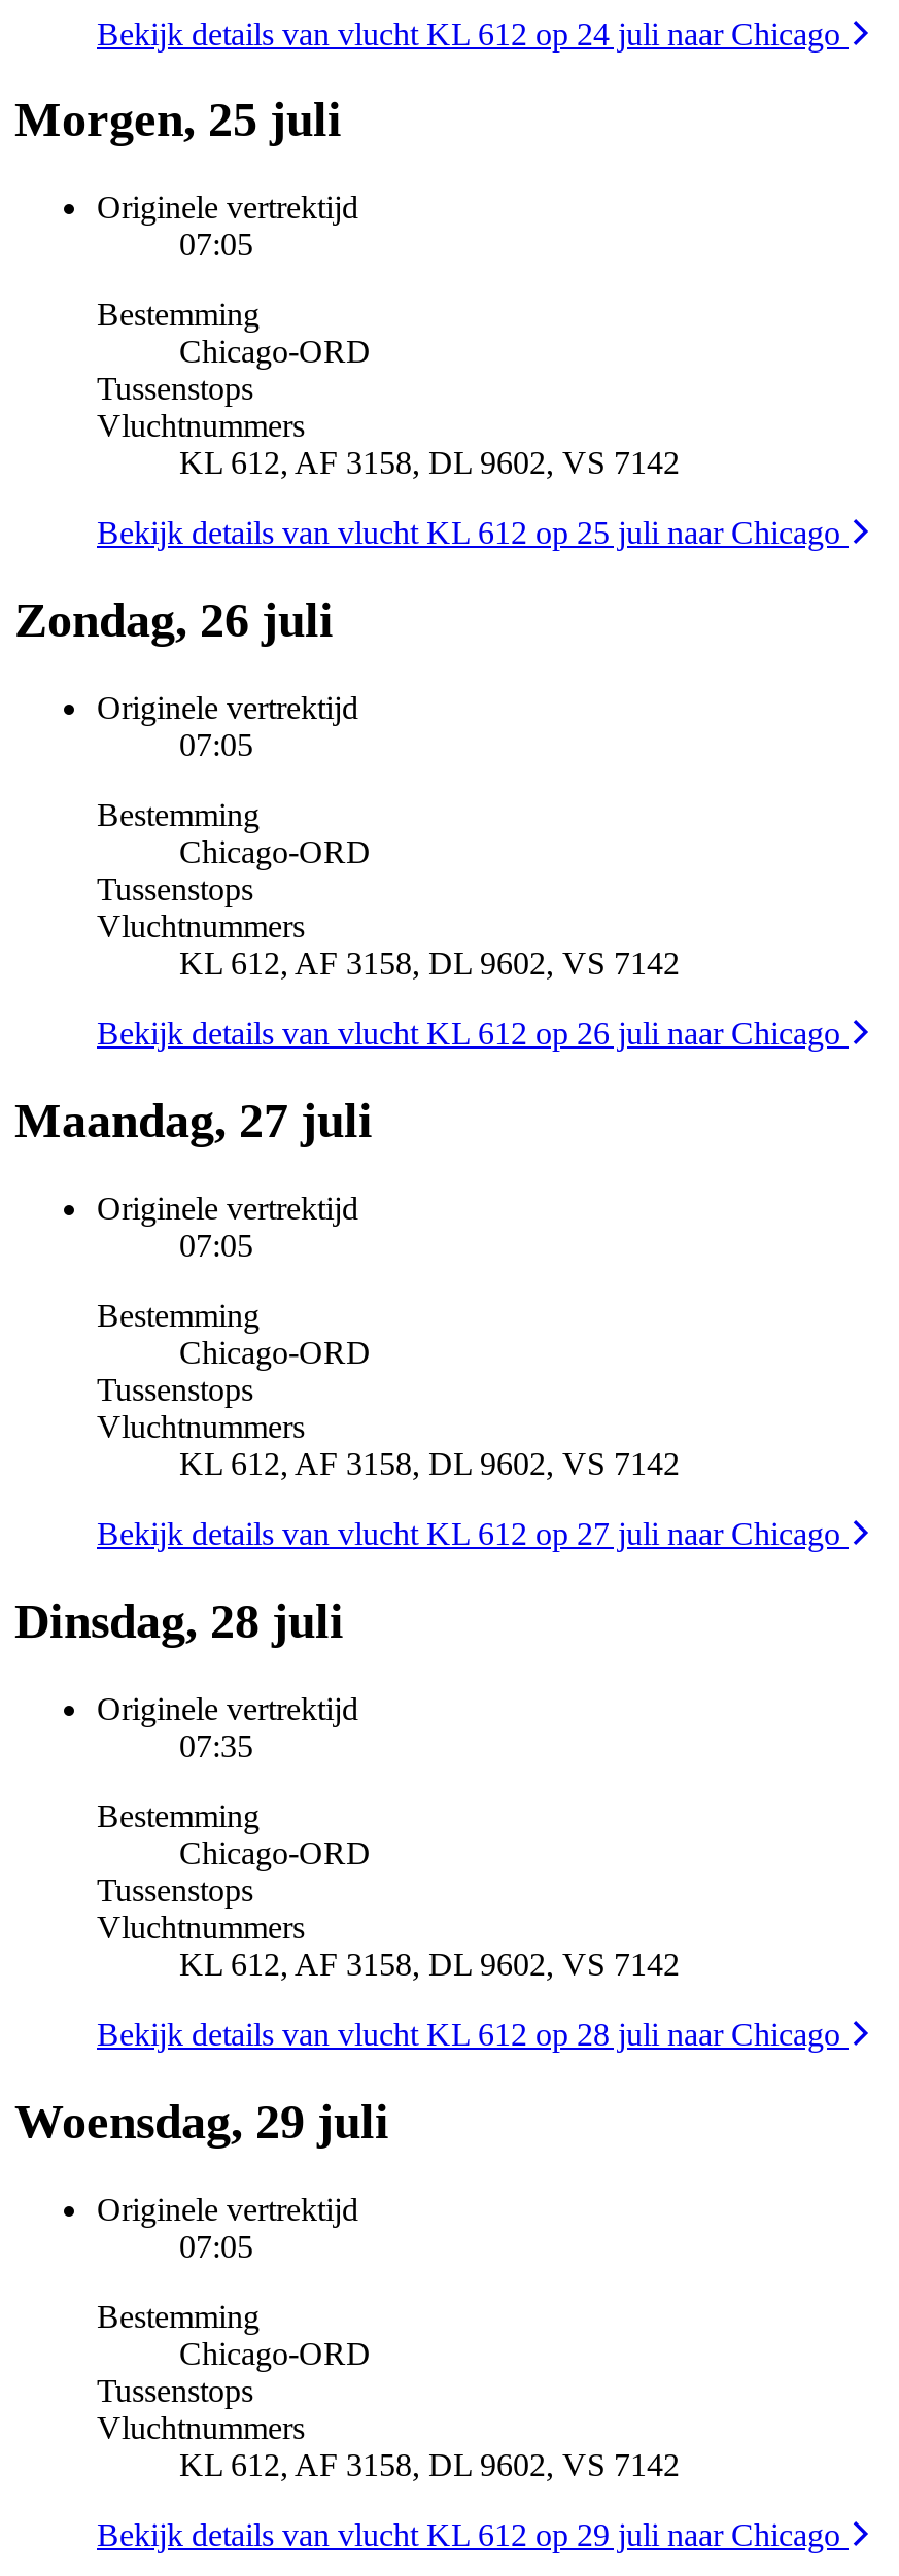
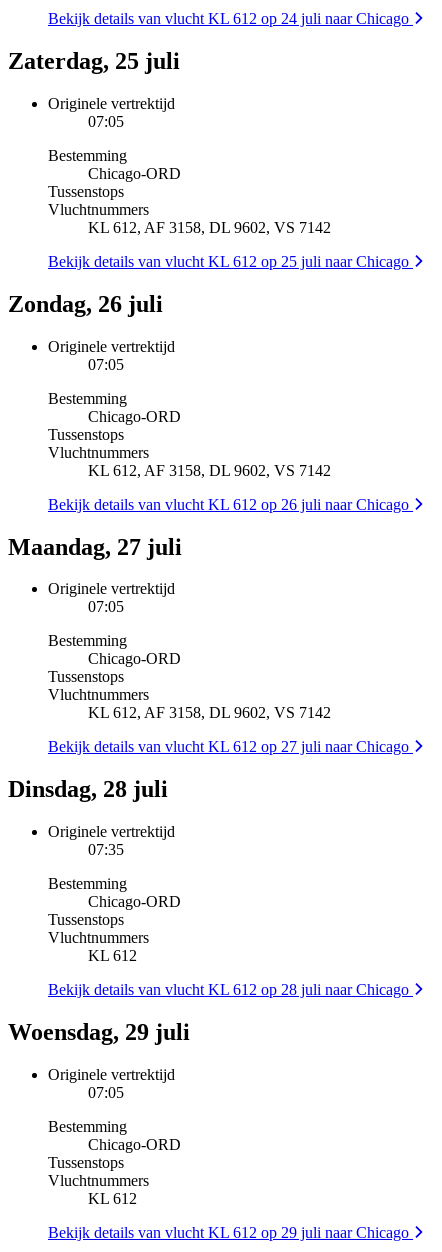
[14,94,342,147] Morgen, 25 juli -> [8,48,180,74] Zaterdag, 25 juli
[179,1946,680,1981] KL 612, AF 3158, DL 9602, VS 7142 -> [88,947,137,964] KL 612
[179,2446,680,2481] KL 612, AF 3158, DL 9602, VS 7142 -> [88,1190,137,1207] KL 612

